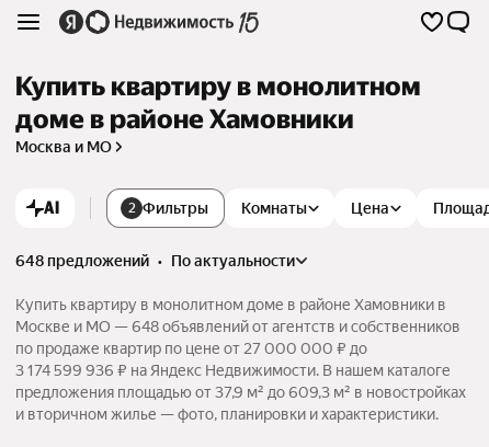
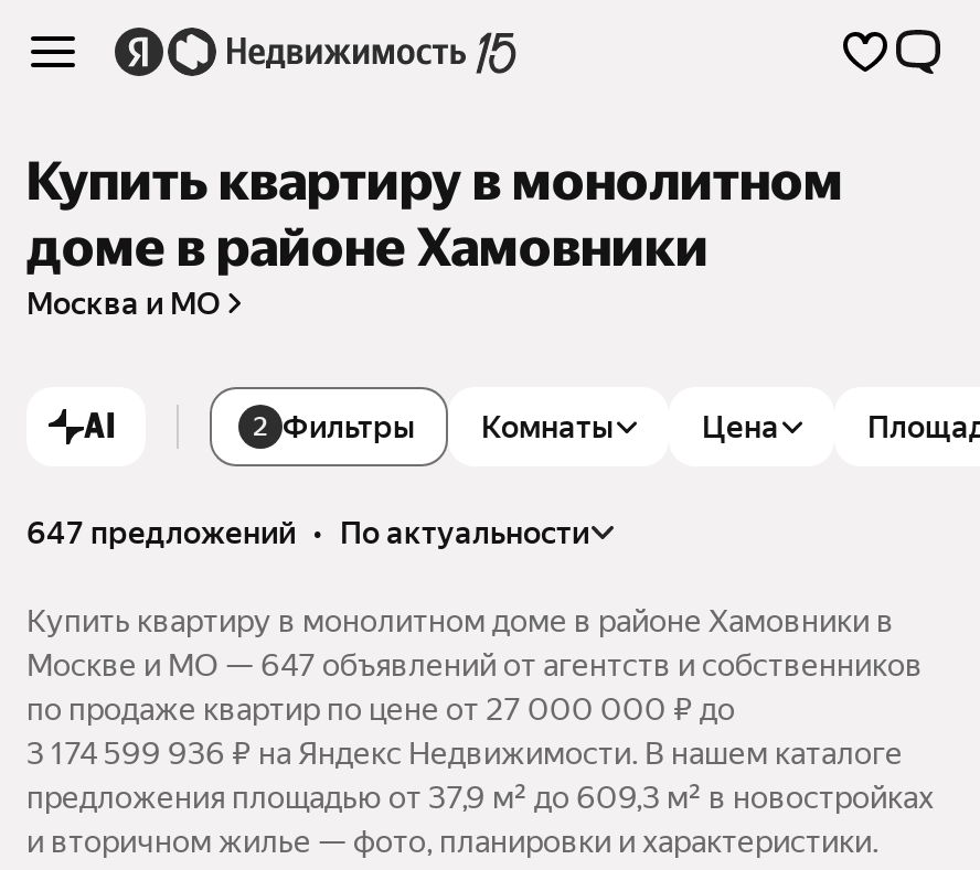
[15,252,295,269] 648 предложений • по актуальности -> [26,515,589,550] 647 предложений • по актуальности
[15,318,460,335] Москве и МО — 648 объявлений от агентств и собственников -> [26,647,923,682] Москве и МО — 647 объявлений от агентств и собственников

